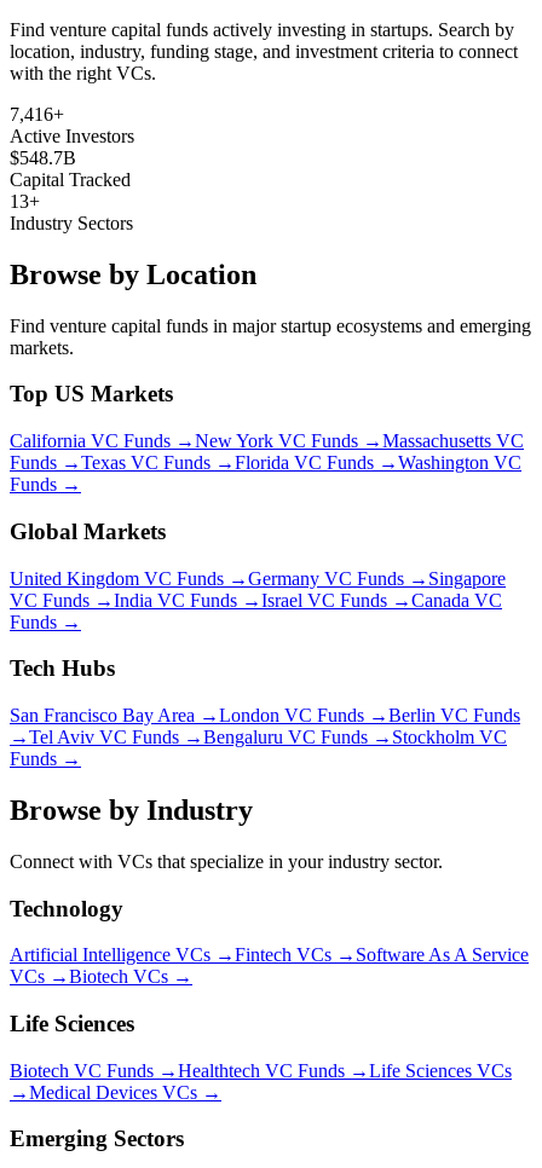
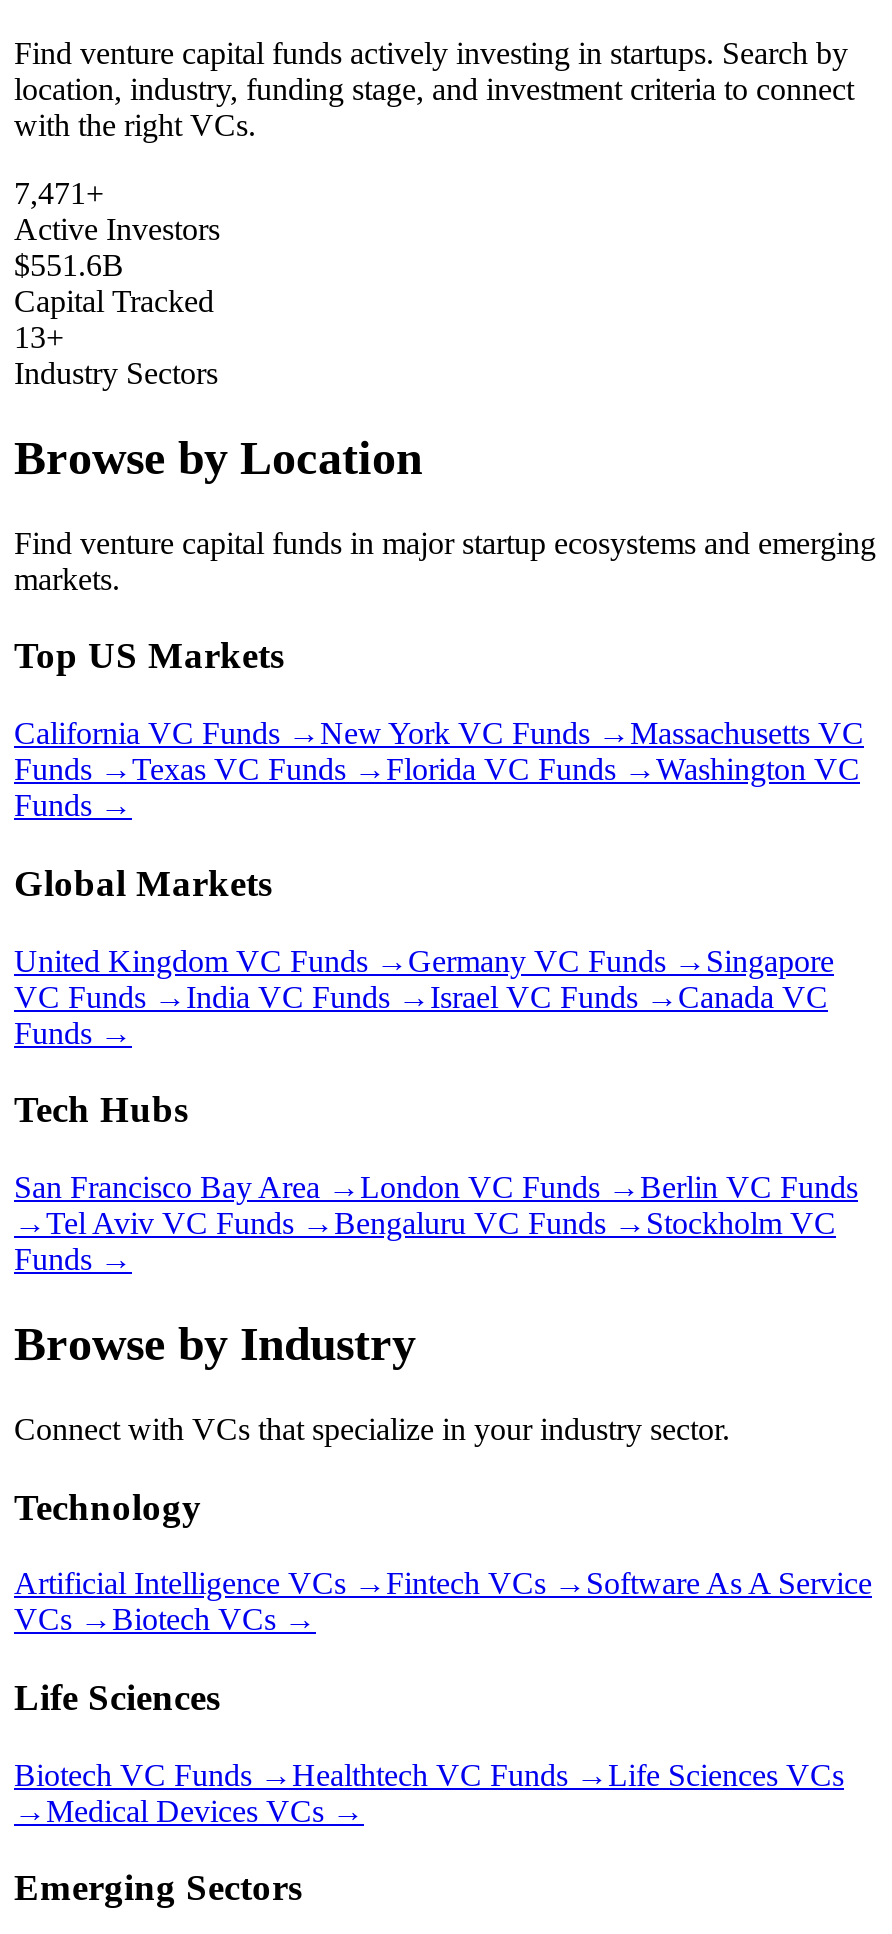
[10,104,64,124] 7,416 + -> [14,176,104,210] 7,471 +
[10,147,76,168] $548.7B -> [14,248,124,282] $551.6B

